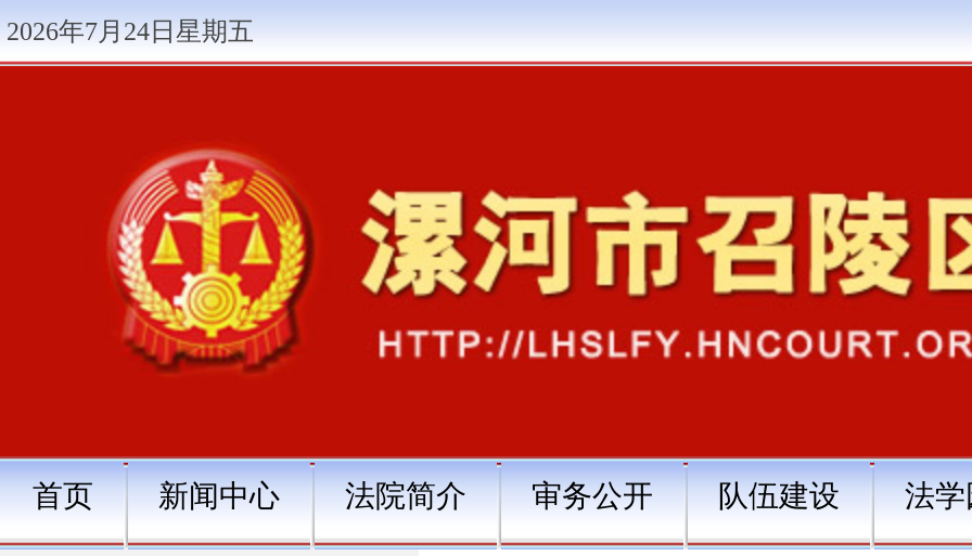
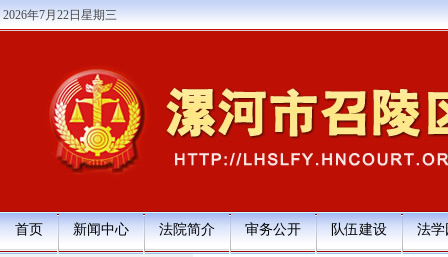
[7,16,254,47] 2026年7月24日星期五 -> [3,8,117,22] 2026年7月22日星期三

